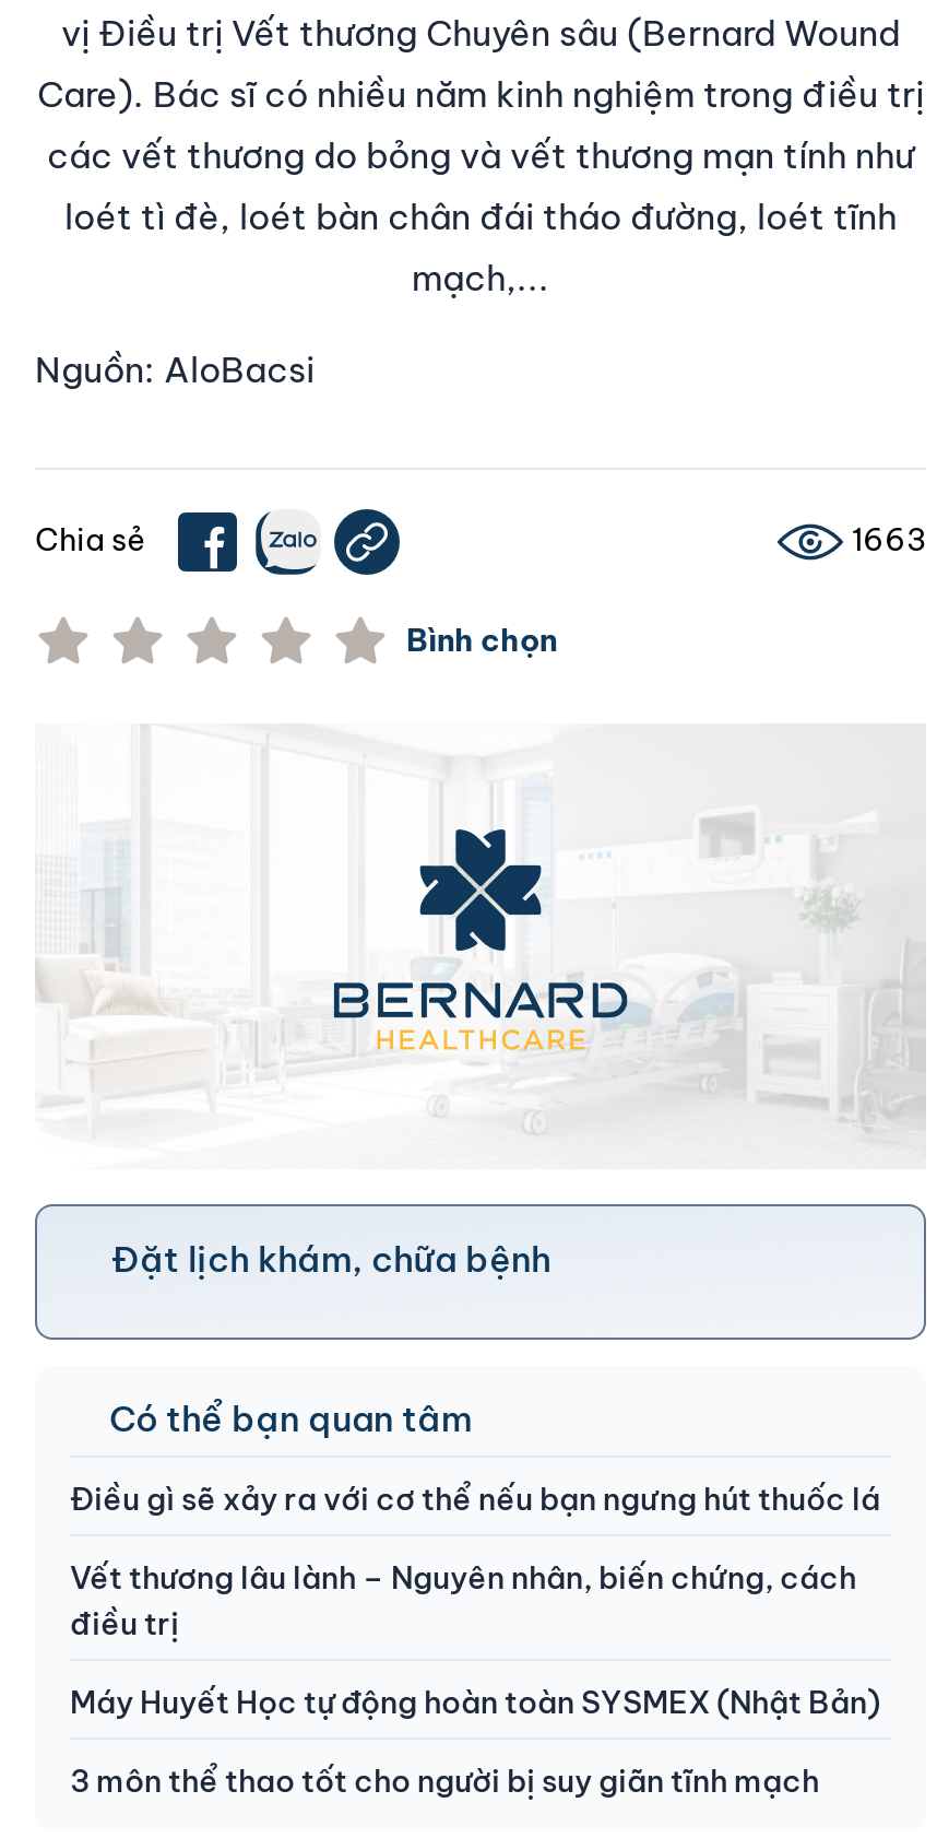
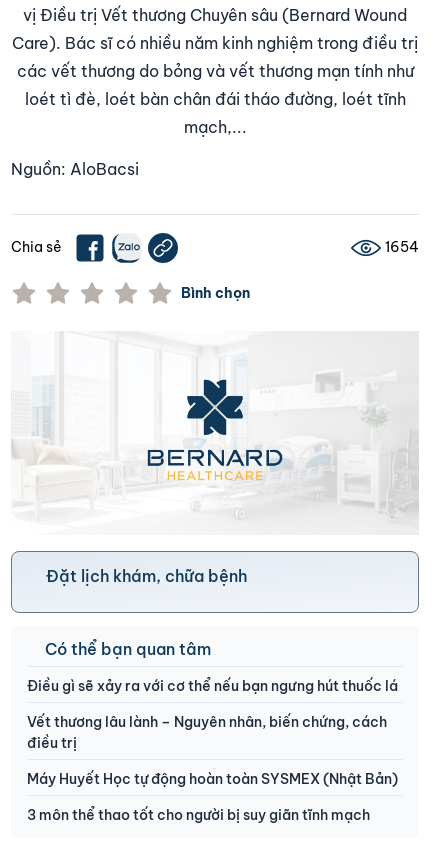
[852,520,926,560] 1663 -> [385,238,419,256] 1654

